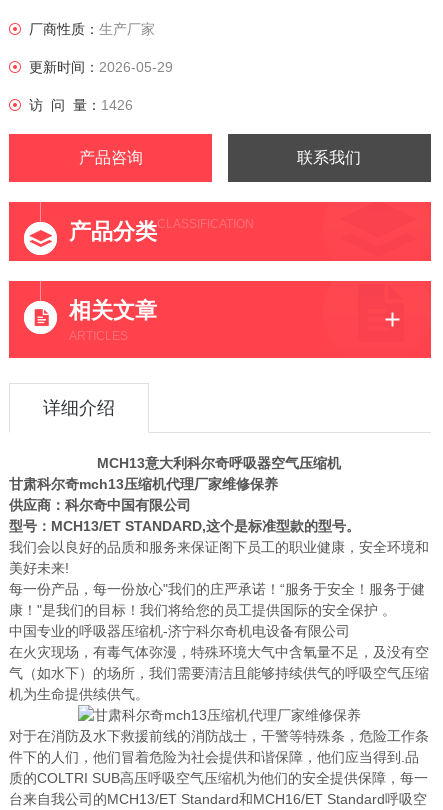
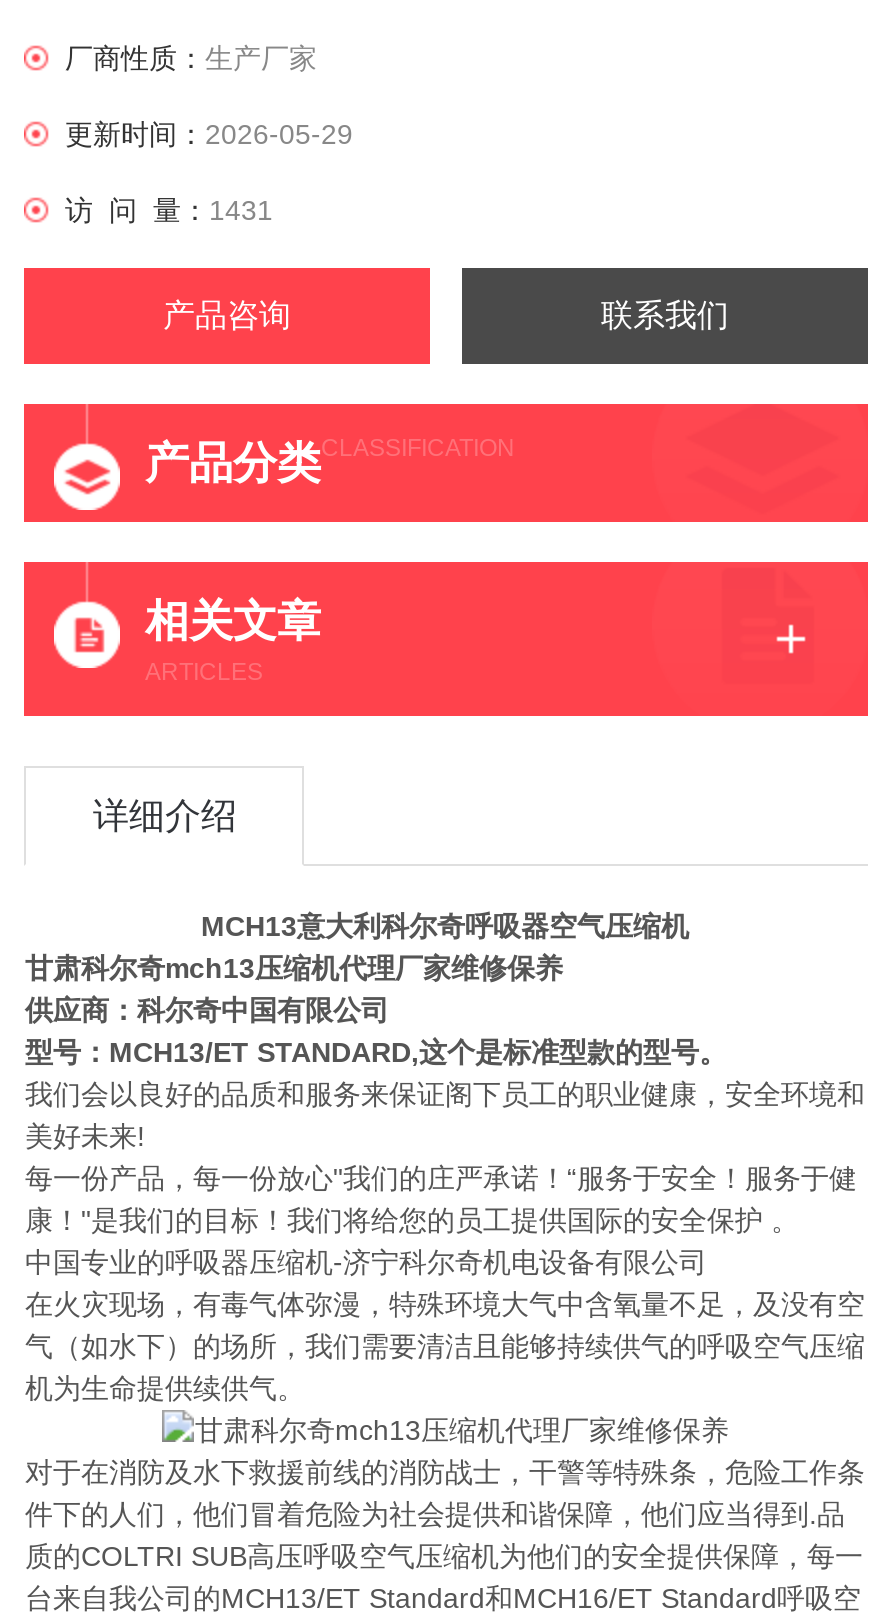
[29,97,133,113] 访 问 量：1426 -> [65,194,273,226] 访 问 量：1431

